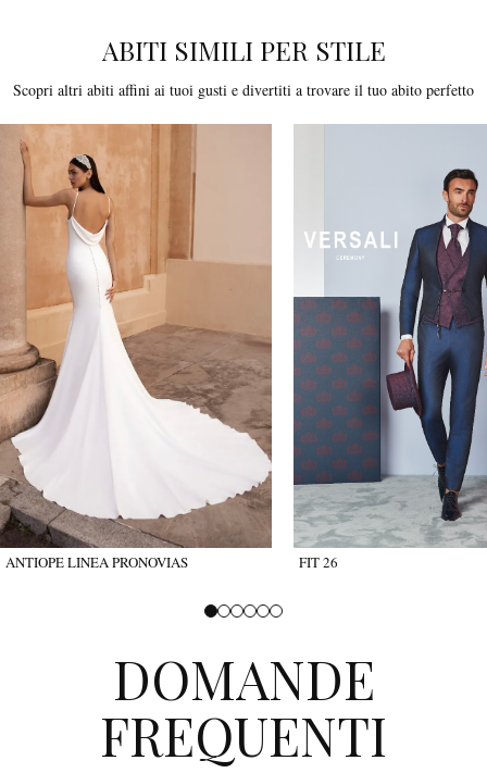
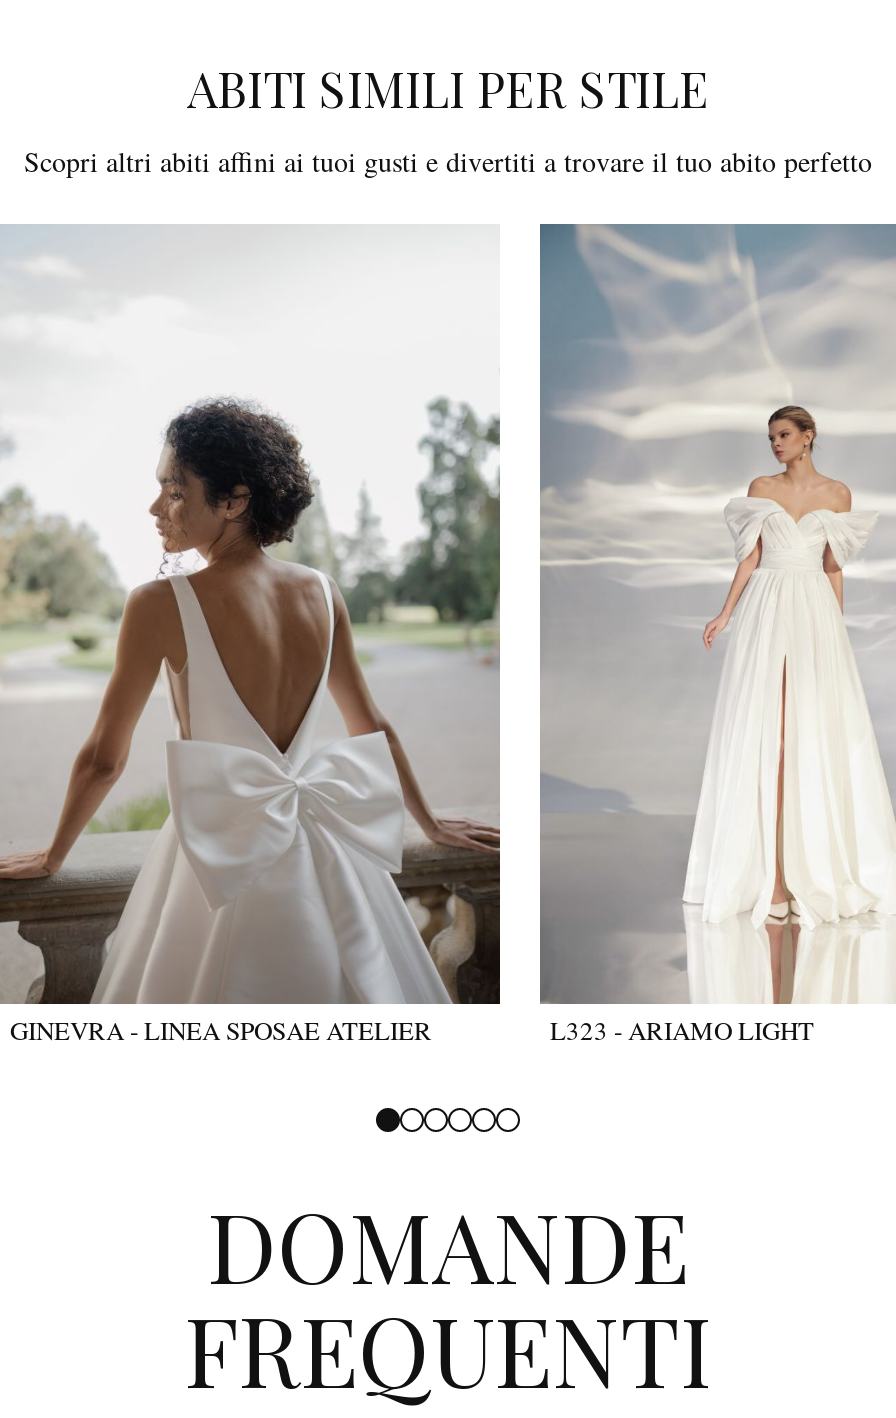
[3,123,338,571] [image] | ANTIOPE LINEA PRONOVIAS | FIT 26 -> [6,224,814,1047] [image] | GINEVRA - LINEA SPOSAE ATELIER | L323 - ARIAMO LIGHT
[292,125,484,548] [image] -> [540,224,890,1002] [image]

